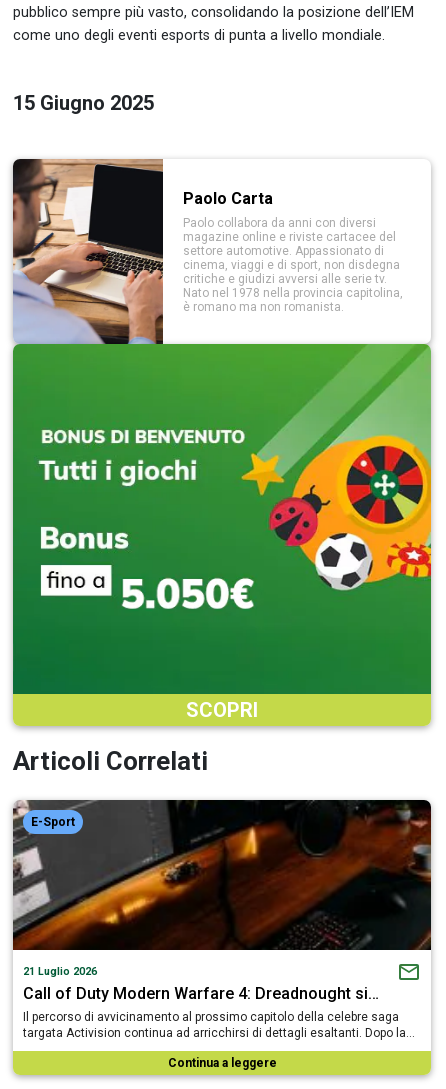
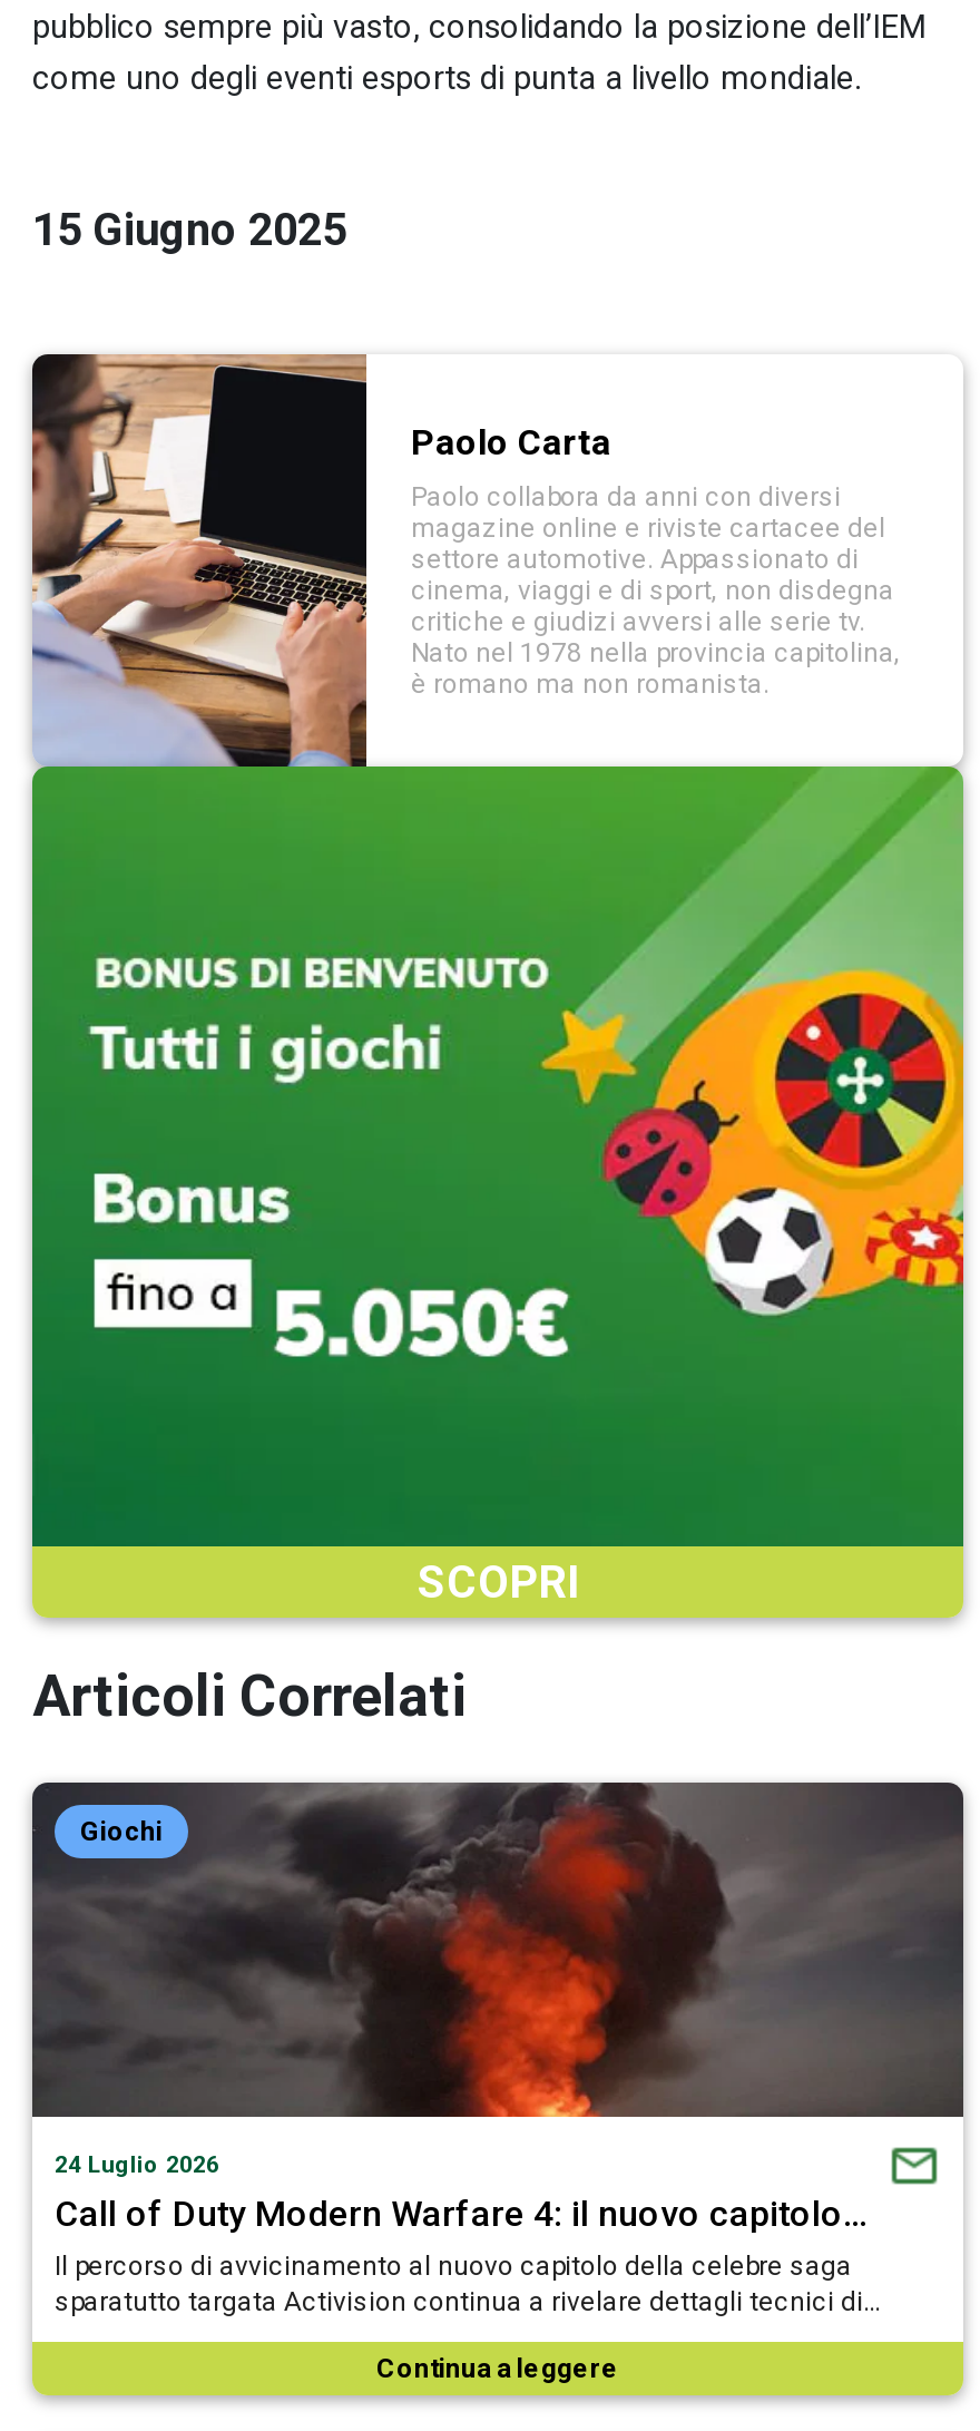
[13,800,431,951] [image] | E-Sport -> [30,1780,963,2119] [image] | Giochi
[23,965,415,1040] 21 Luglio 2026 | Call of Duty Modern Warfare 4: Dreadnought si… | Il percorso di avvicinamento al prossimo capitolo della celebre saga | targata Activision continua ad arricchirsi di dettagli esaltanti. Dopo la… -> [55,2150,883,2317] 24 Luglio 2026 | Call of Duty Modern Warfare 4: il nuovo capitolo… | Il percorso di avvicinamento al nuovo capitolo della celebre saga | sparatutto targata Activision continua a rivelare dettagli tecnici di…

